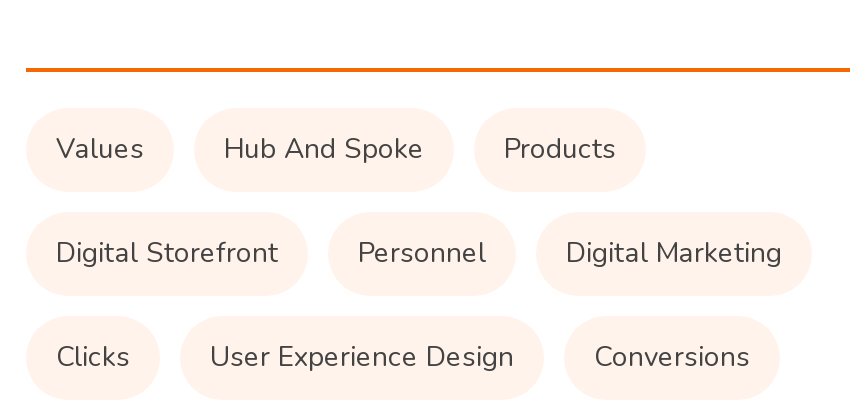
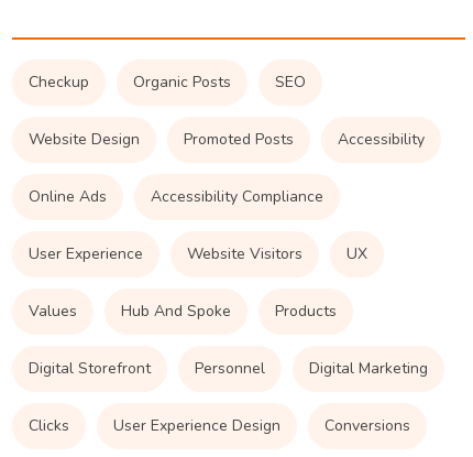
none -> [29,72,425,265] Checkup | Organic Posts | SEO | Website Design | Promoted Posts | Accessibility | Online Ads | Accessibility Compliance | User Experience | Website Visitors | UX

